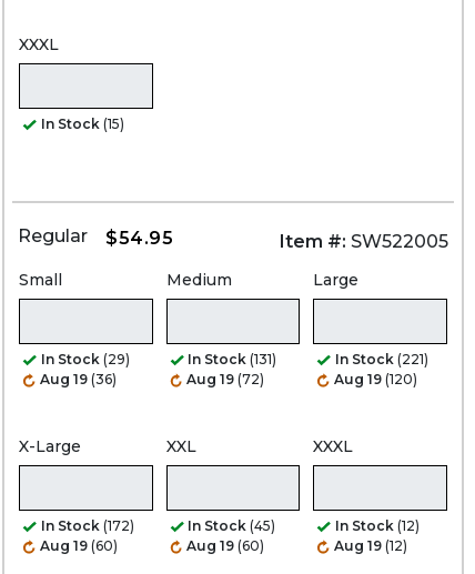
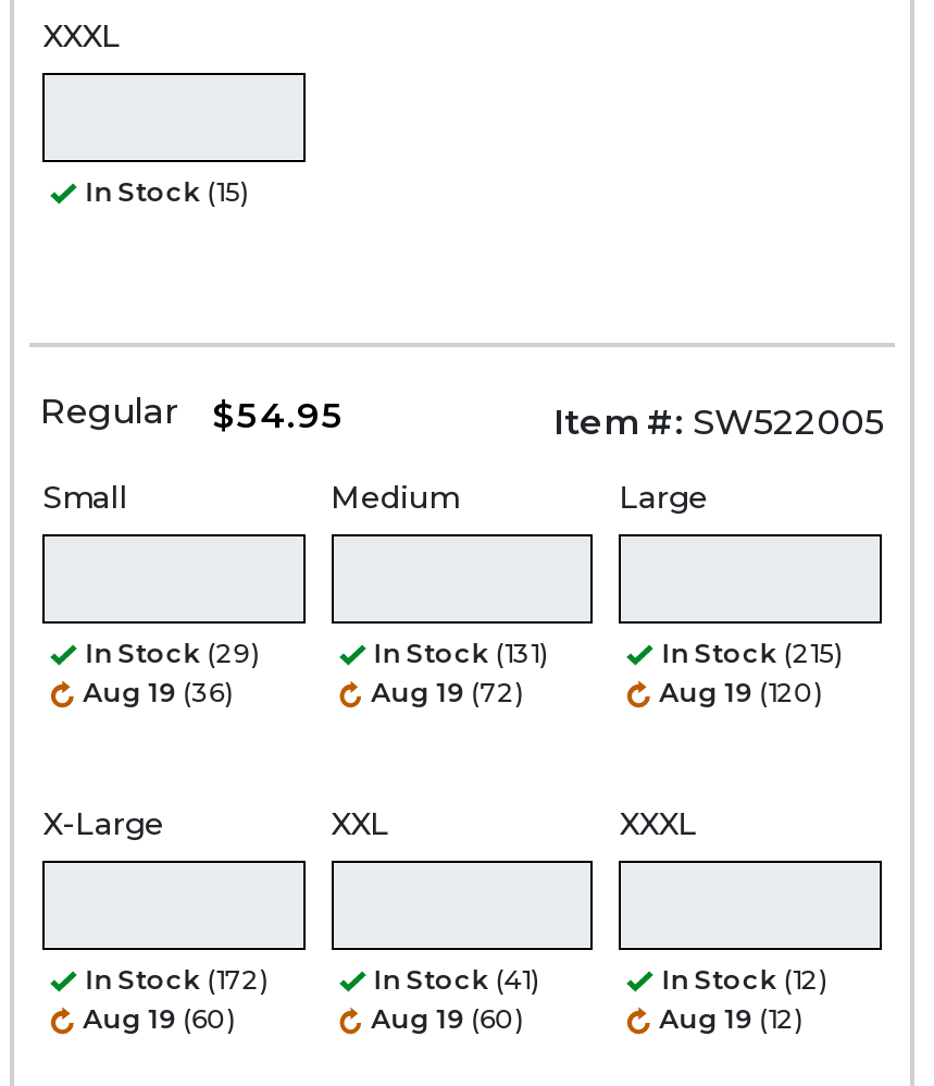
[335,351,428,367] In Stock (221) -> [662,636,842,669] In Stock (215)
[188,517,276,534] In Stock (45) -> [374,962,539,995] In Stock (41)

